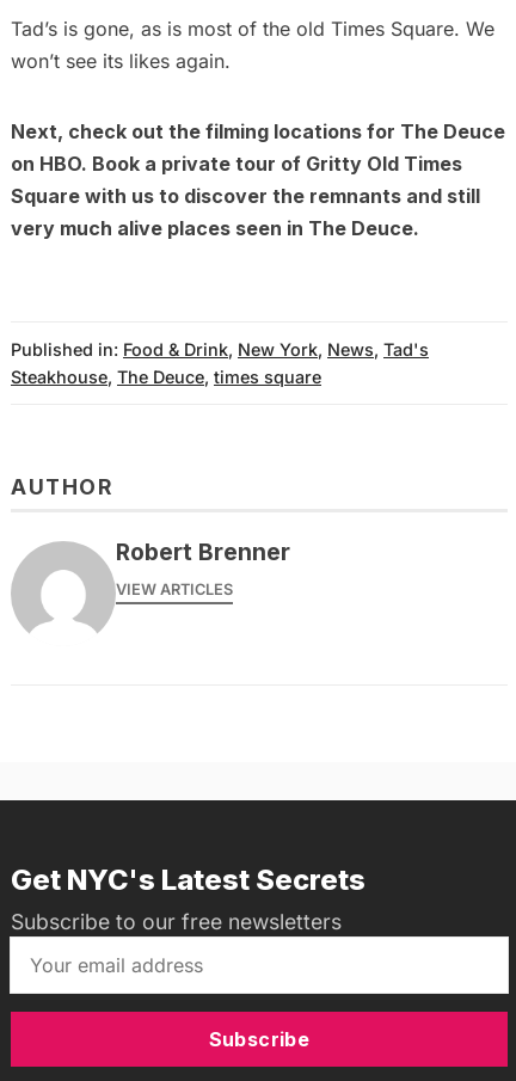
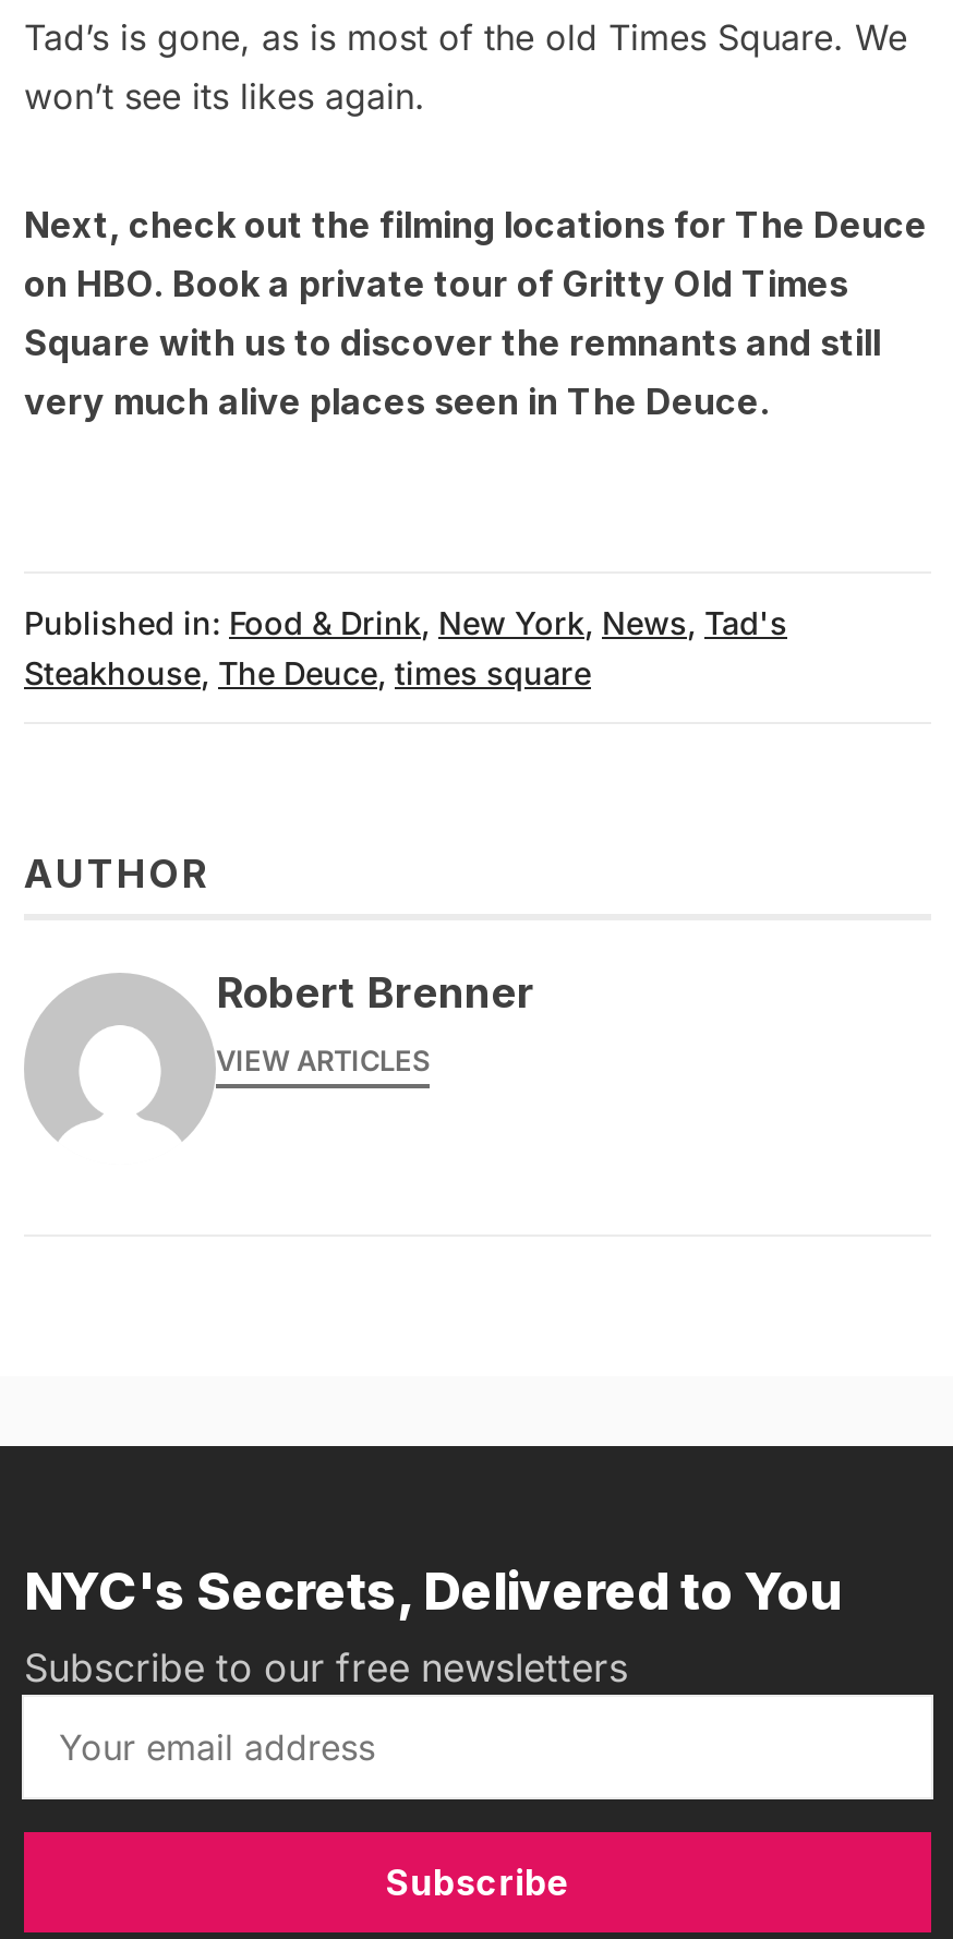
[11,862,365,896] Get NYC's Latest Secrets -> [24,1558,840,1622] NYC's Secrets, Delivered to You

